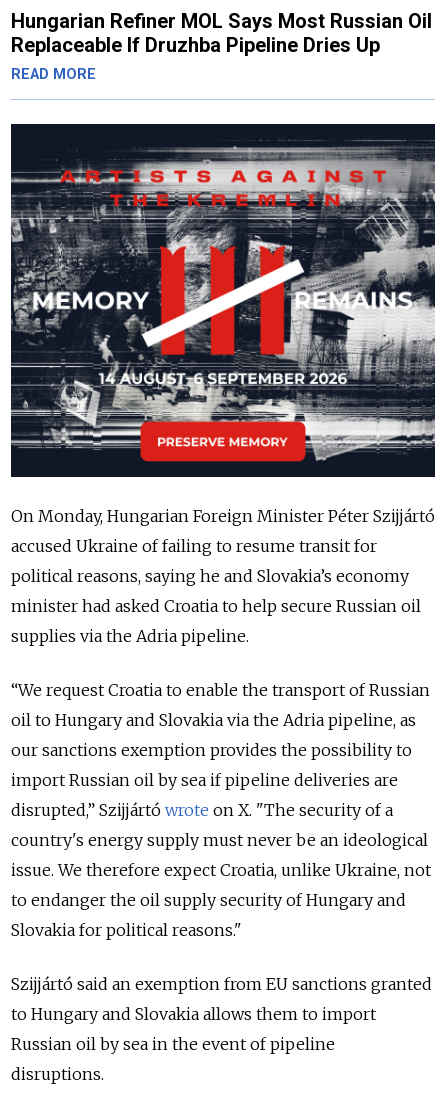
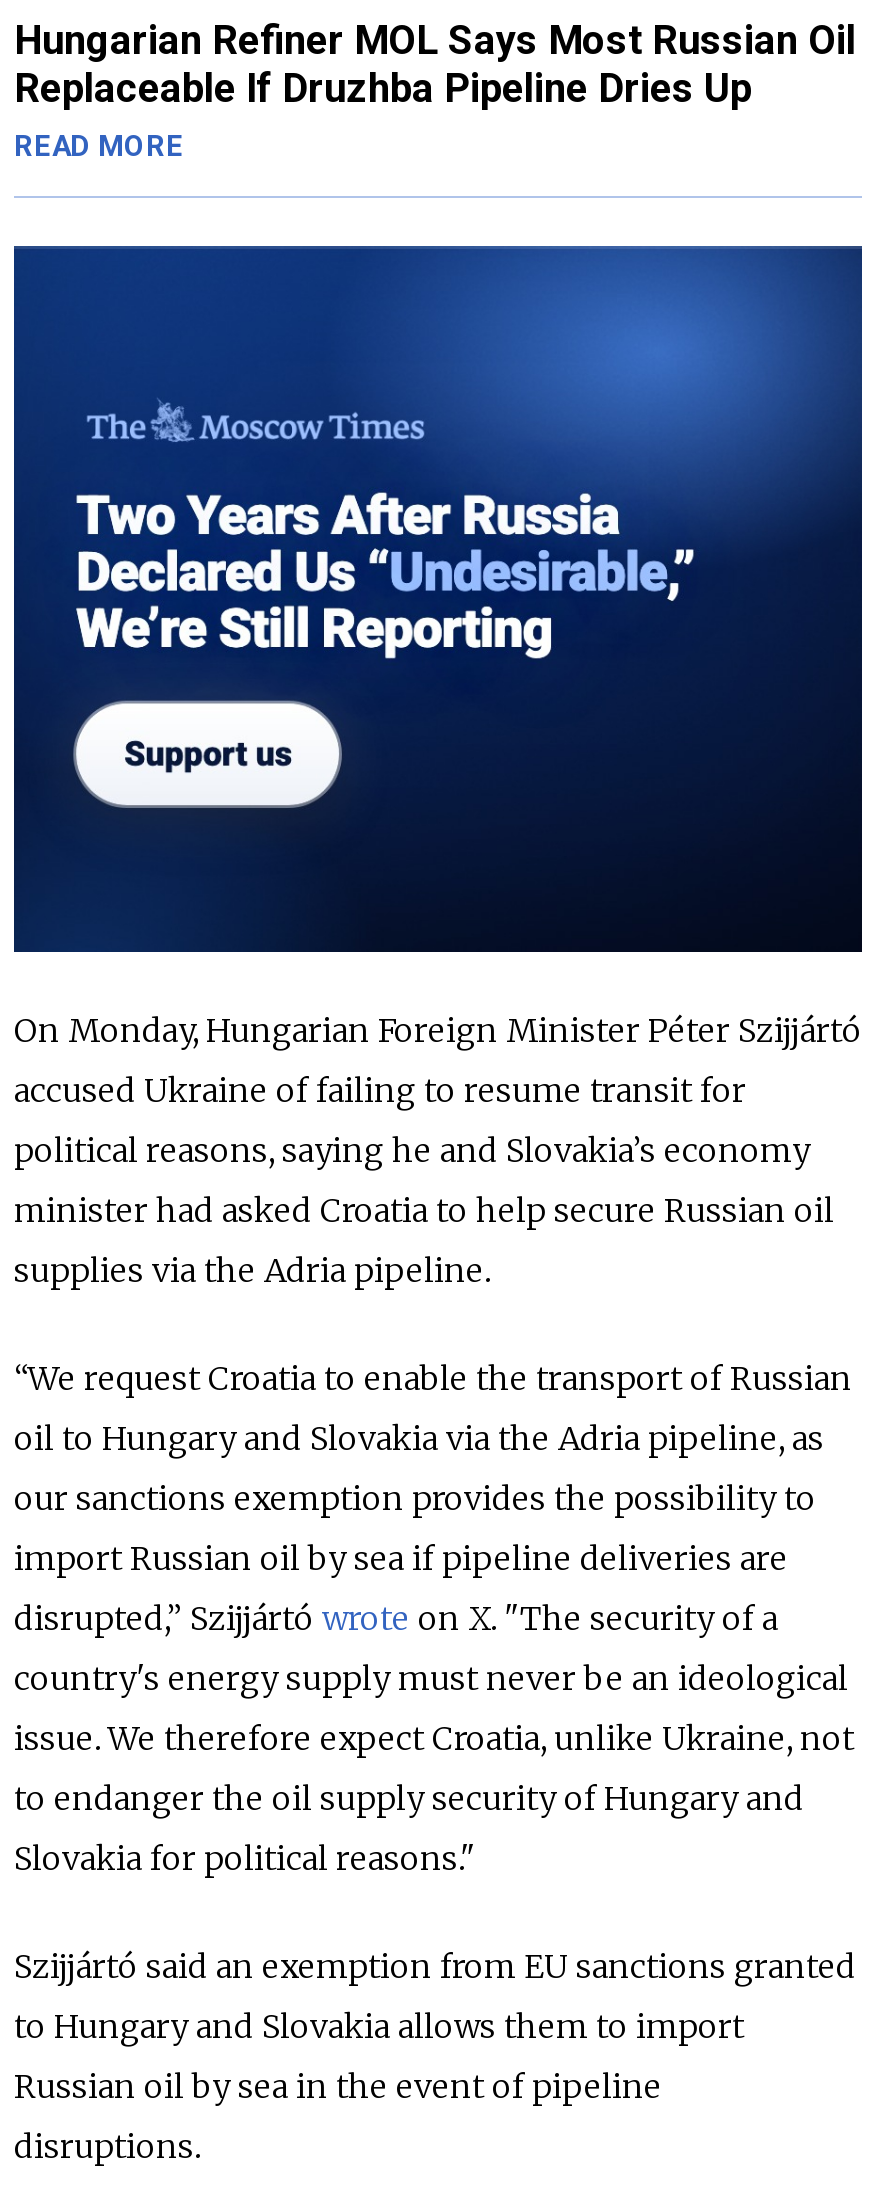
[10,123,436,477] [image] -> [12,244,864,952] [image]

